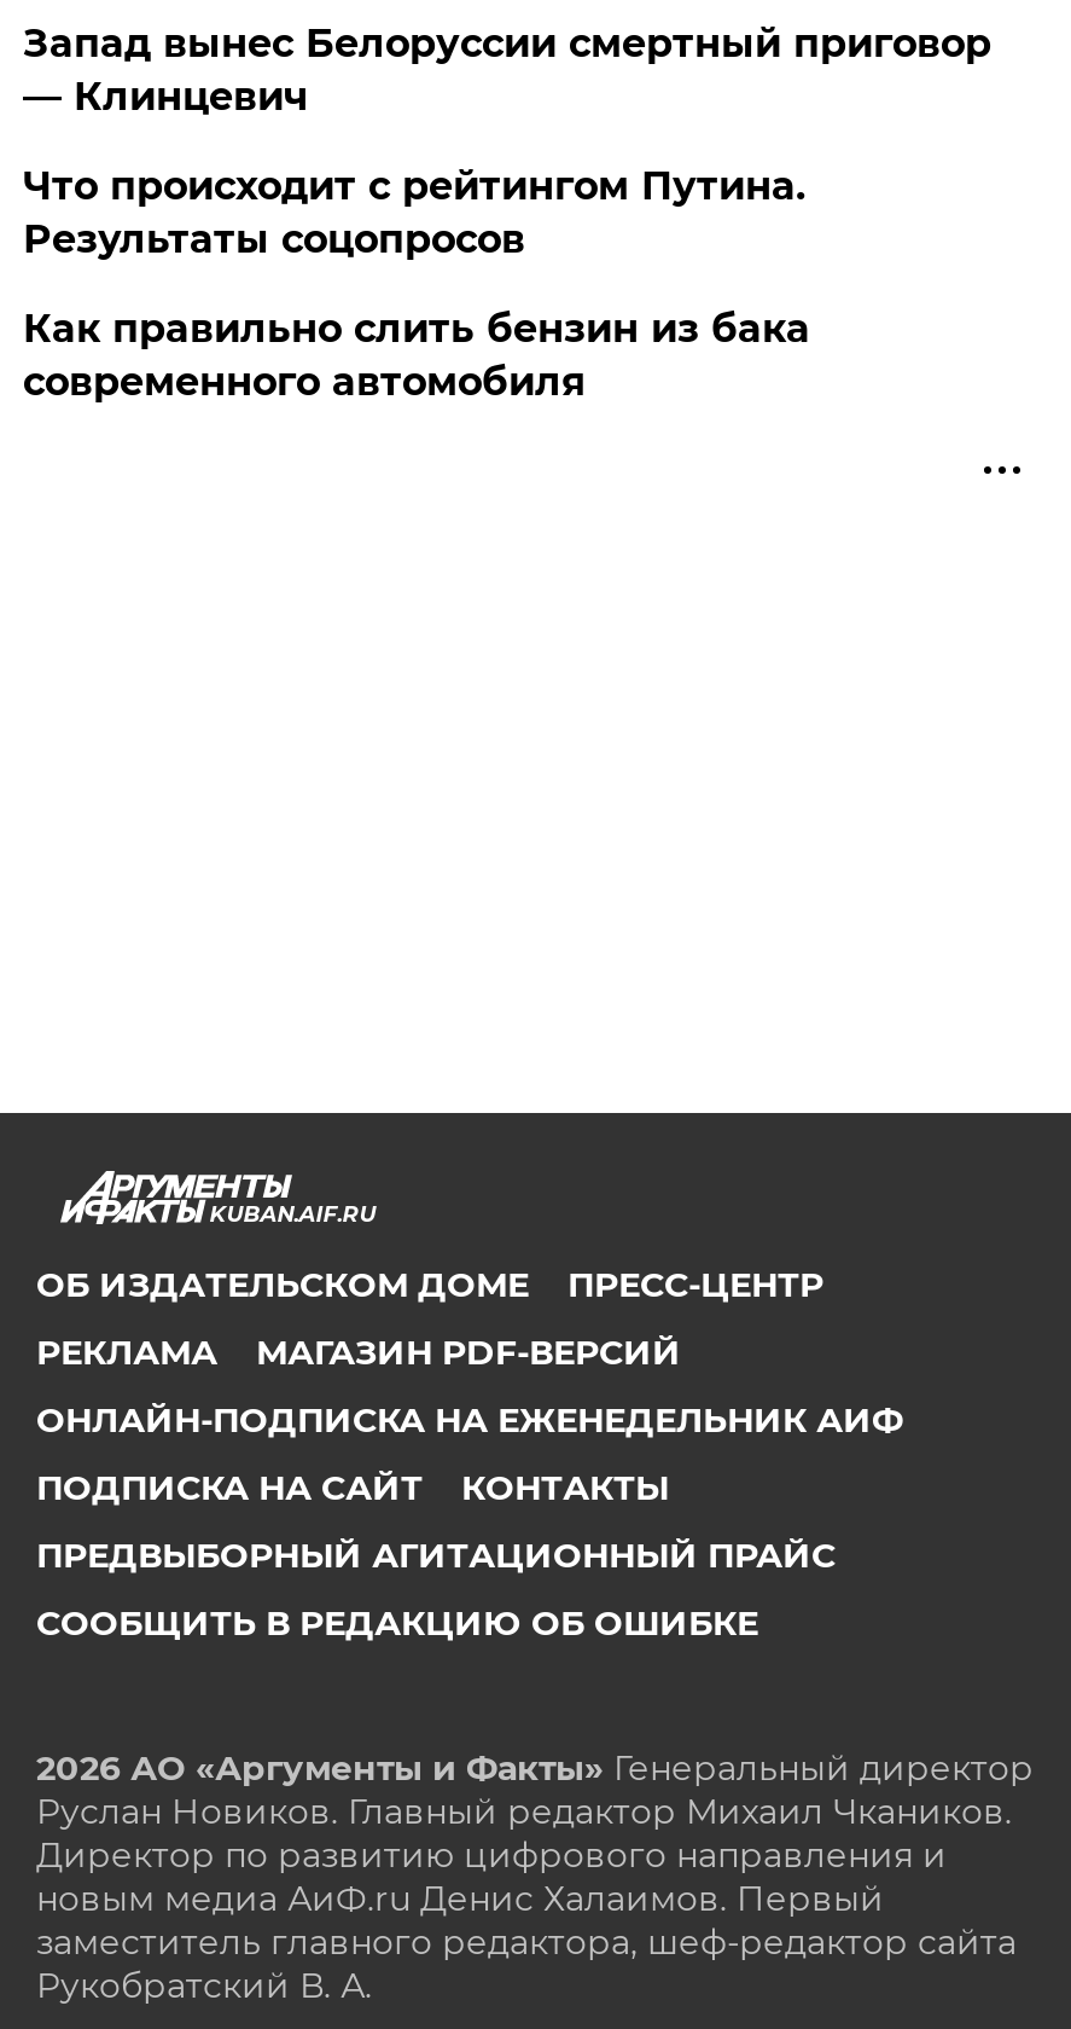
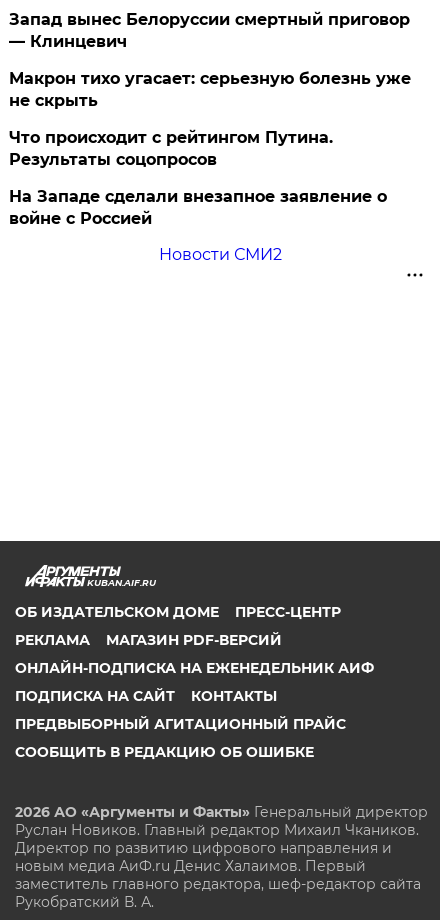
none -> [9,69,411,110] Макрон тихо угасает: серьезную болезнь уже | не скрыть
[23,305,810,405] Как правильно слить бензин из бака | современного автомобиля -> [9,187,387,264] На Западе сделали внезапное заявление о | войне с Россией | Новости СМИ2

